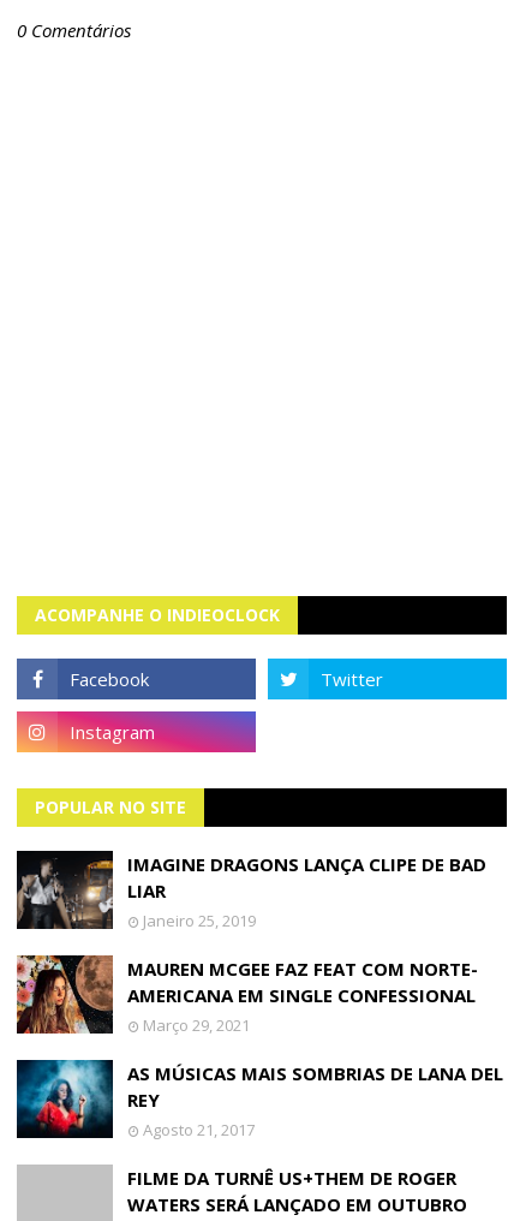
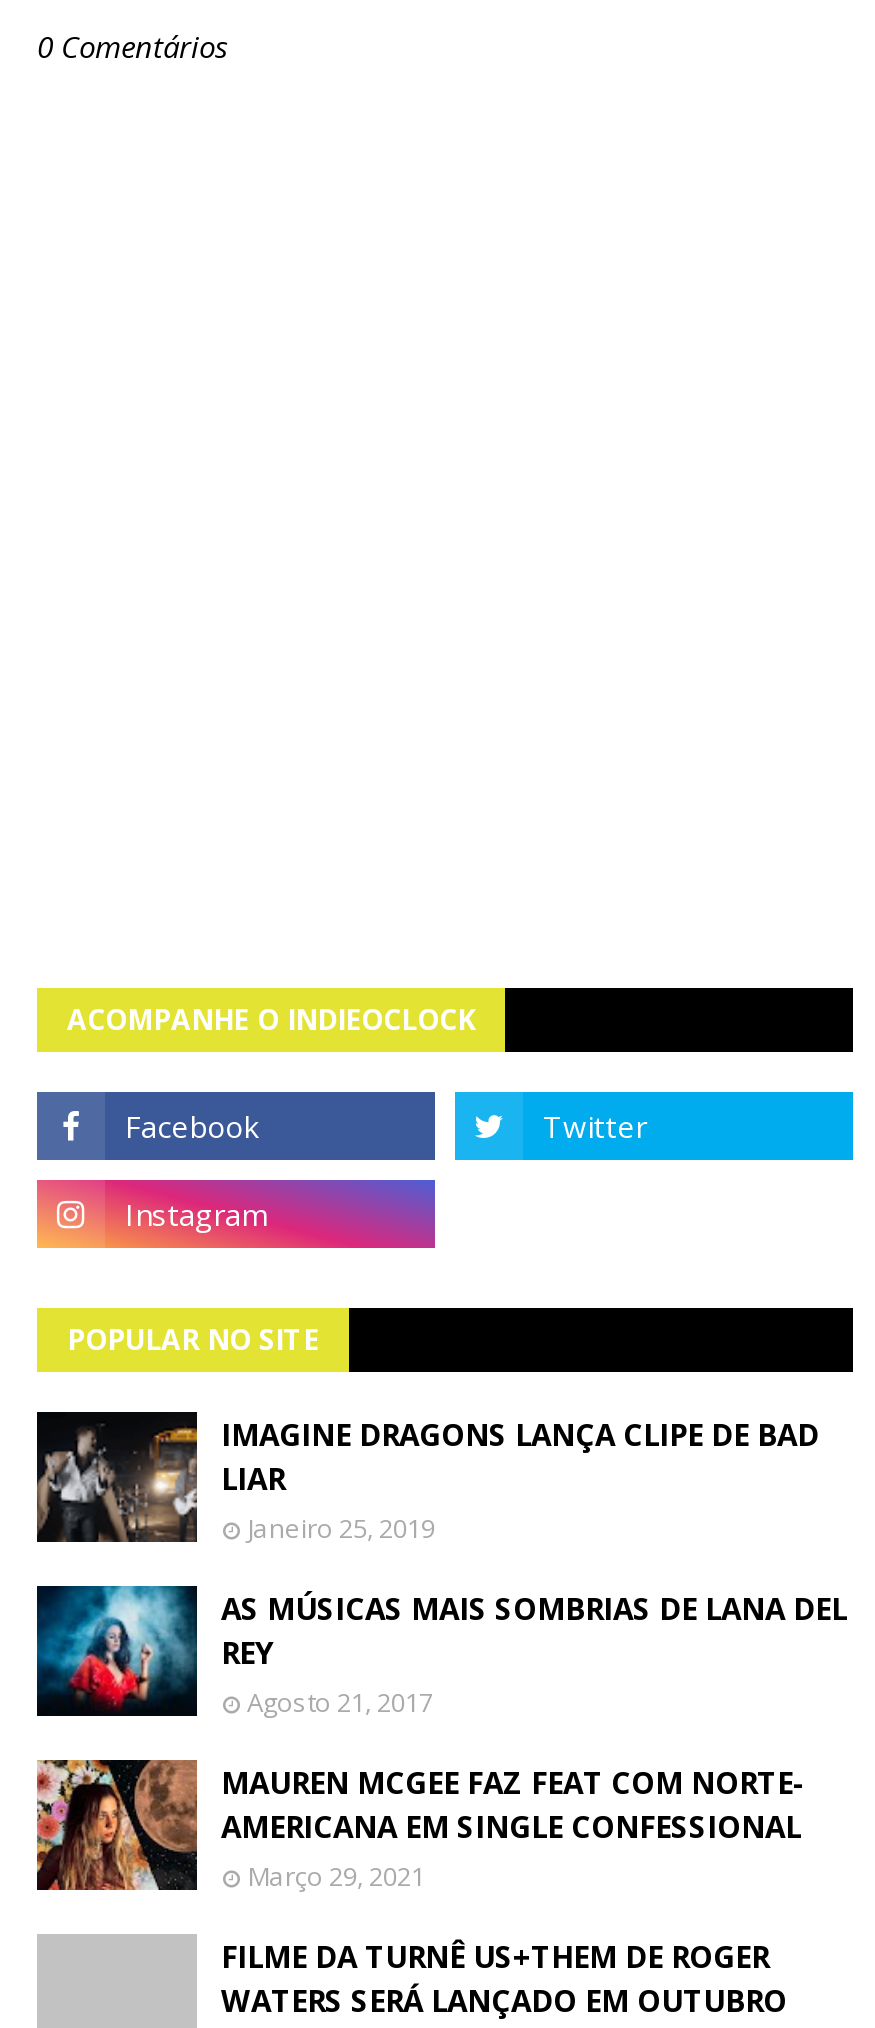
moved [14,953,478,1036] -> [33,1756,805,1894]: [image] | MAUREN MCGEE FAZ FEAT COM NORTE- | AMERICANA EM SINGLE CONFESSIONAL | Março 29, 2021
moved [16,1059,503,1140] -> [35,1584,847,1720]: [image] | AS MÚSICAS MAIS SOMBRIAS DE LANA DEL | REY | Agosto 21, 2017

